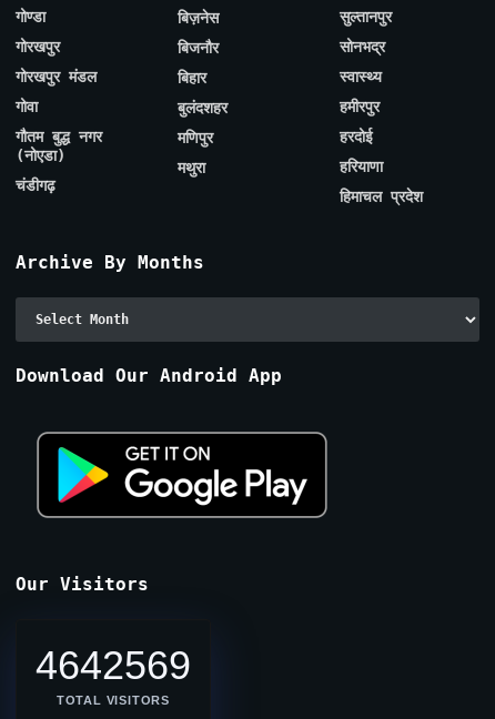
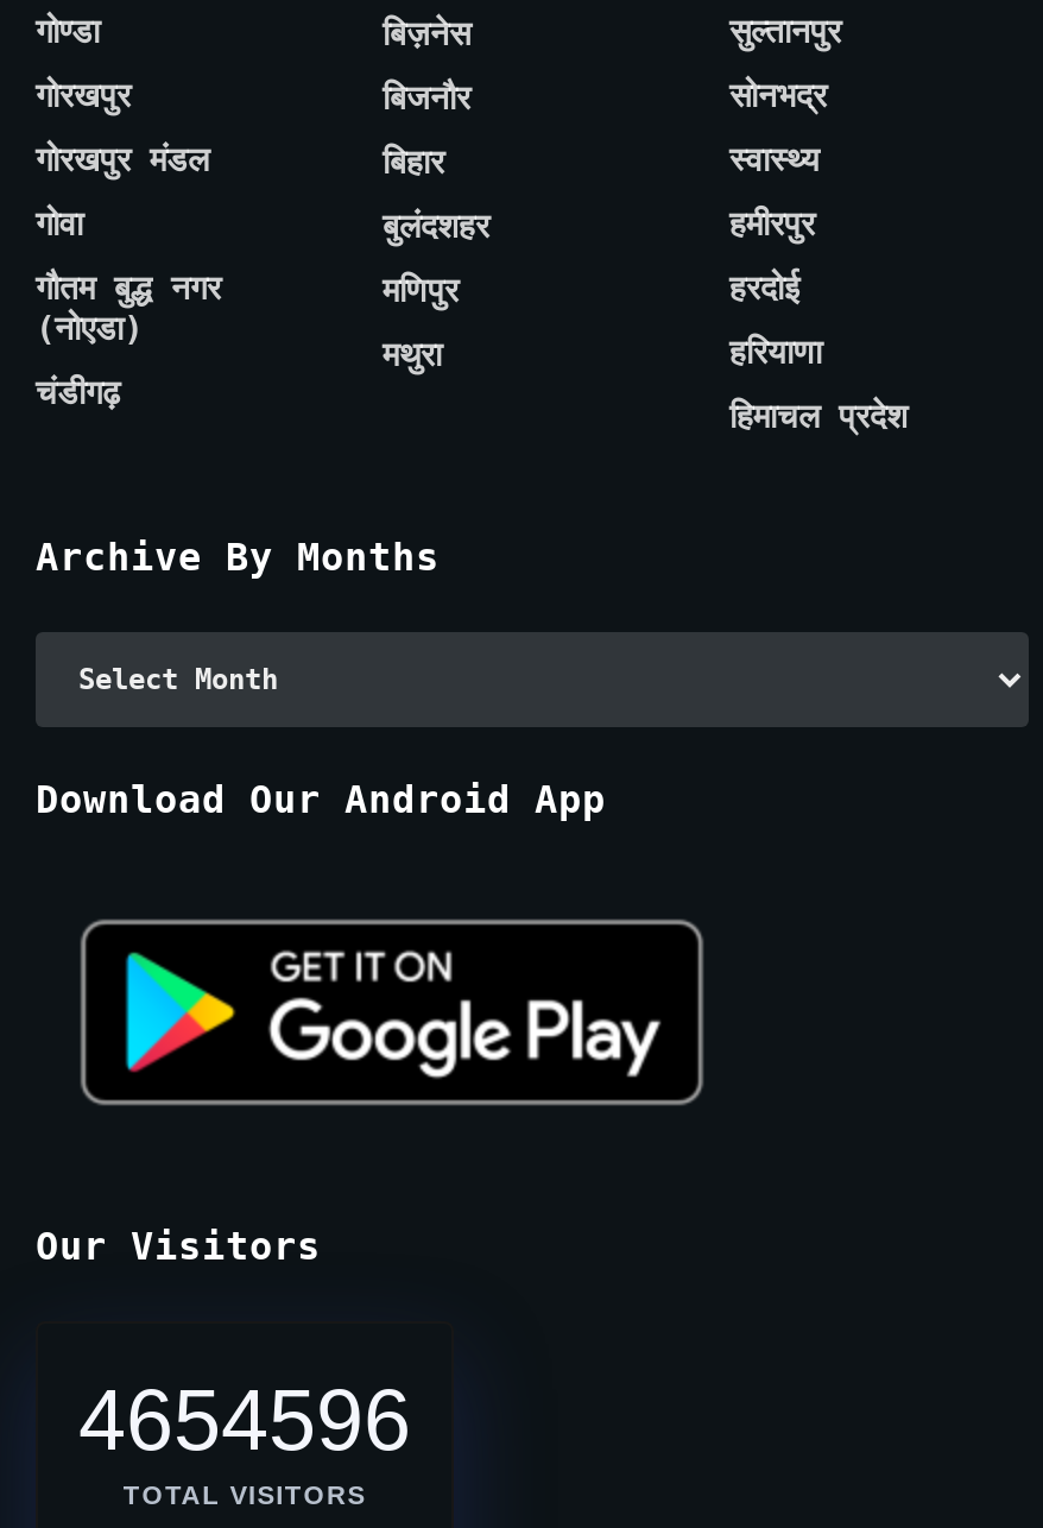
[36,643,191,688] 4642569 -> [78,1371,411,1469] 4654596

